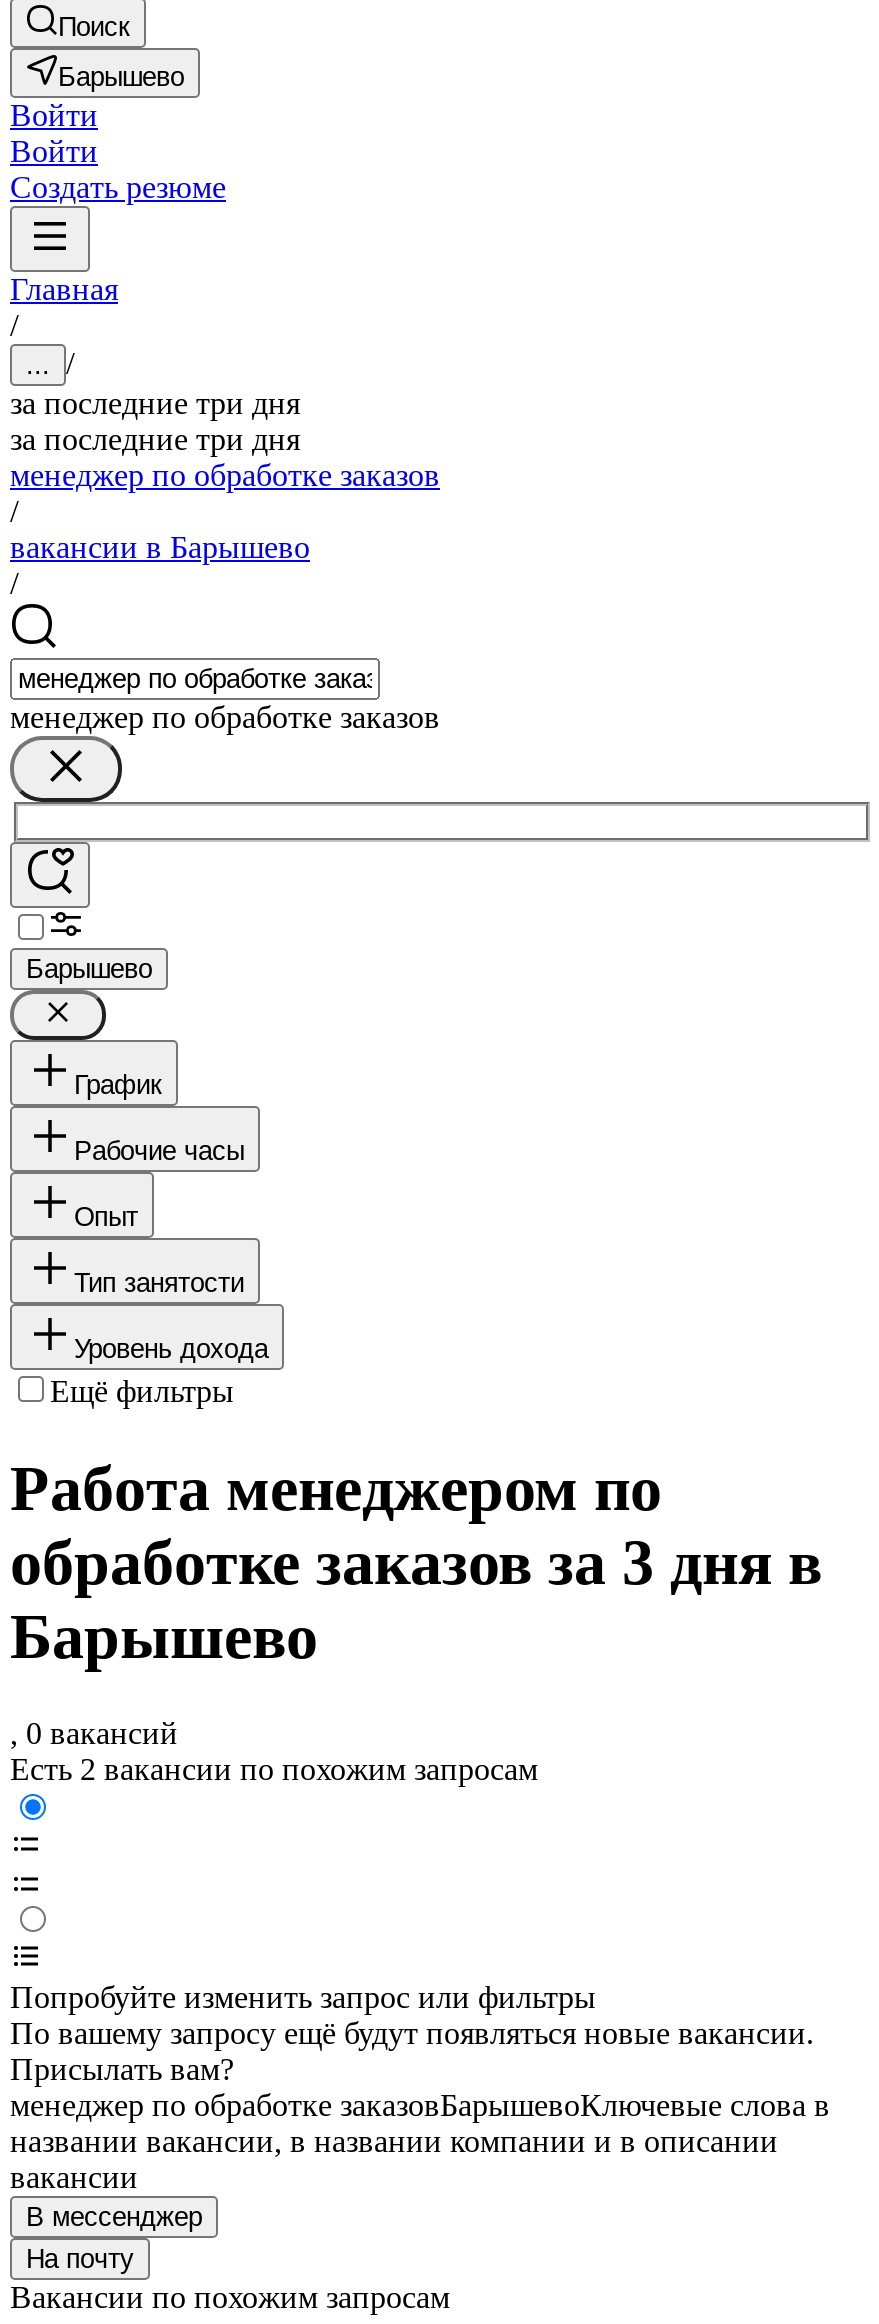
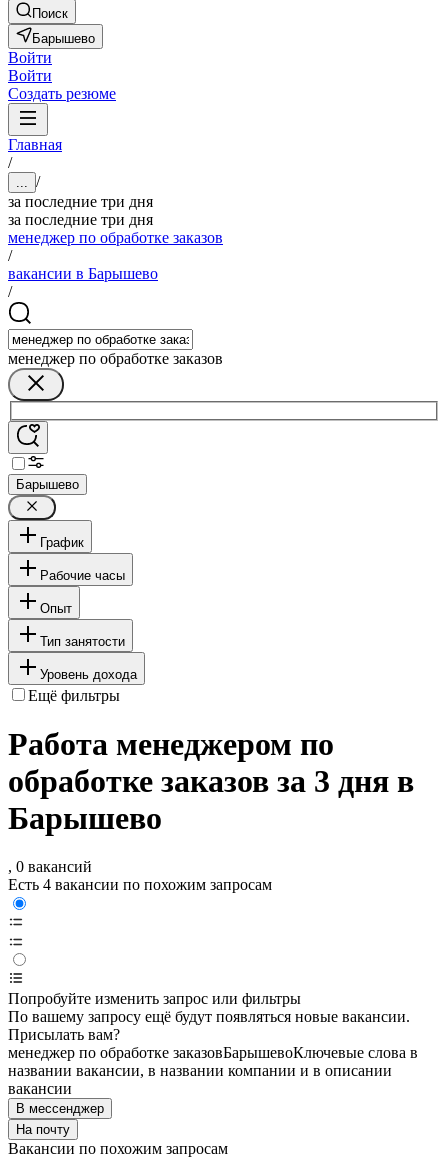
[10,1753,538,1787] Есть 2 вакансии по похожим запросам -> [8,876,272,893] Есть 4 вакансии по похожим запросам

